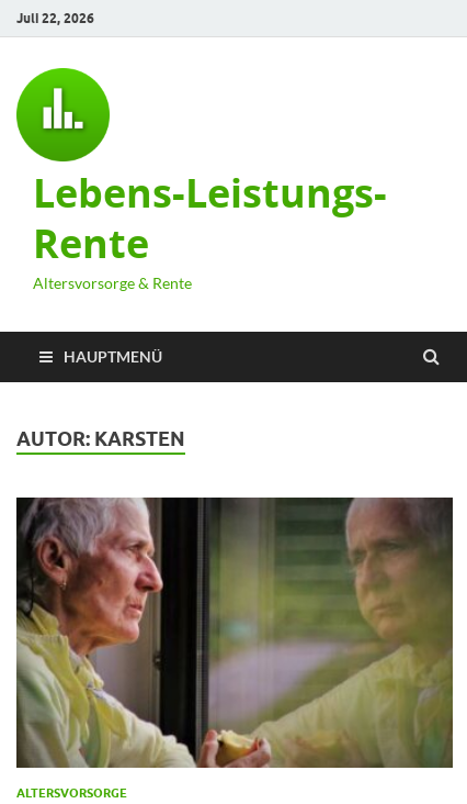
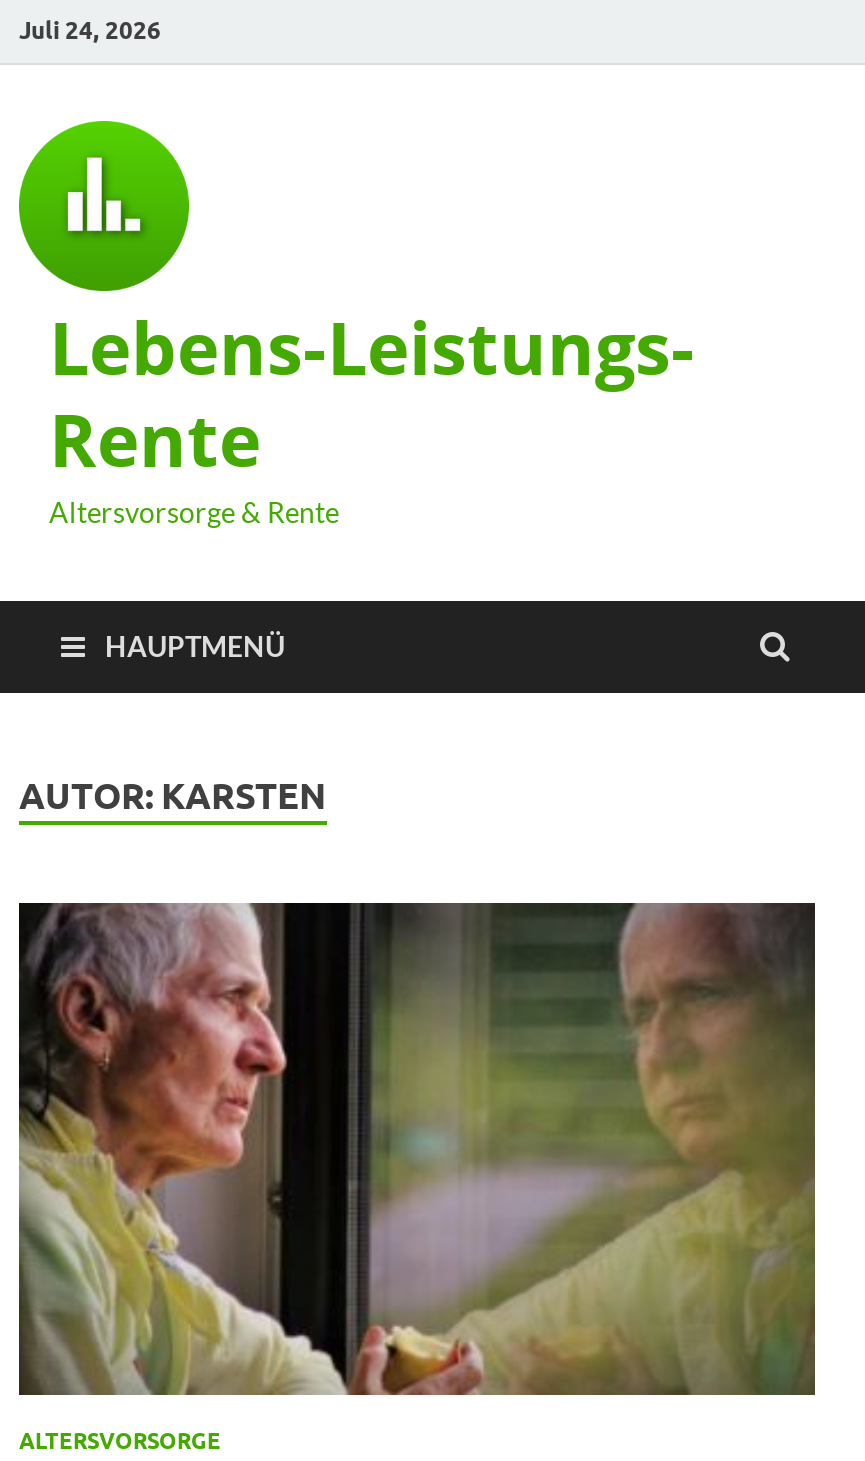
[16,9,94,26] Juli 22, 2026 -> [19,14,161,44] Juli 24, 2026

